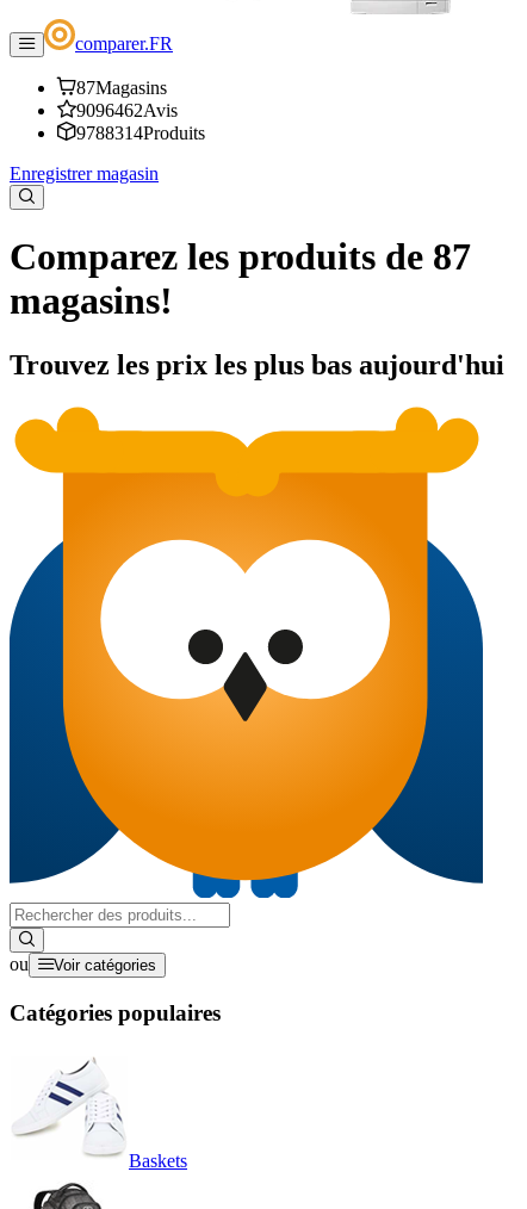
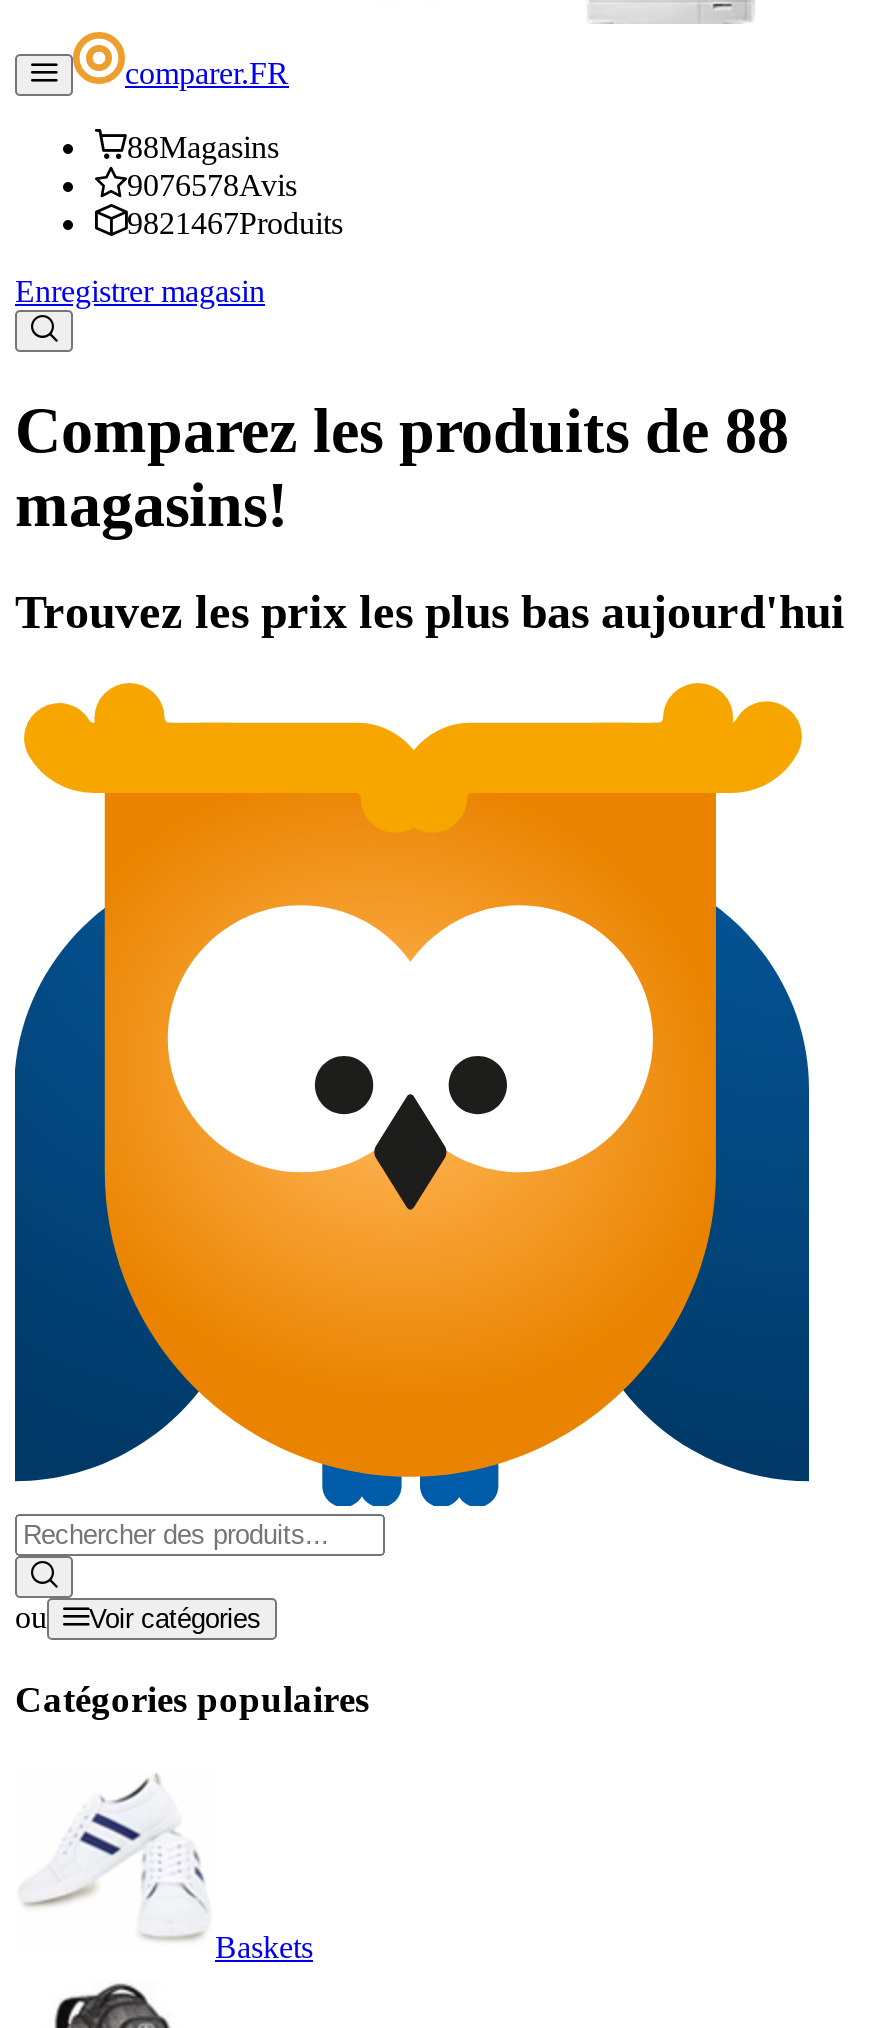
[76,77,167,98] 87Magasins -> [127,130,279,164] 88Magasins
[76,100,178,120] 9096462Avis -> [127,168,297,202] 9076578Avis
[76,123,205,143] 9788314Produits -> [127,206,343,240] 9821467Produits
[10,235,471,278] Comparez les produits de 87 -> [15,395,789,467] Comparez les produits de 88

